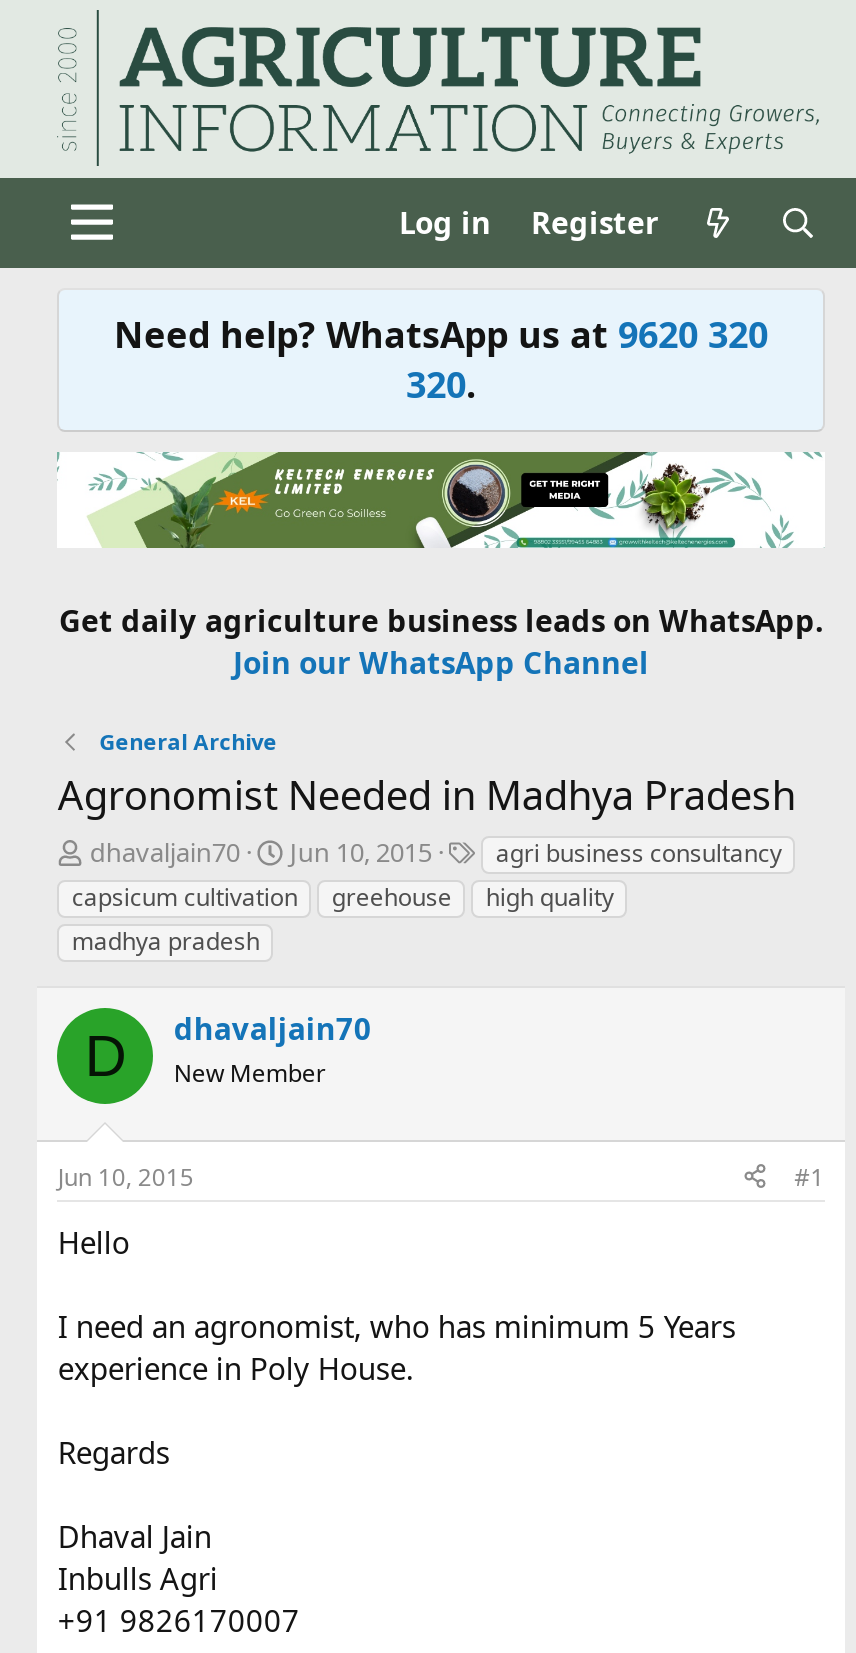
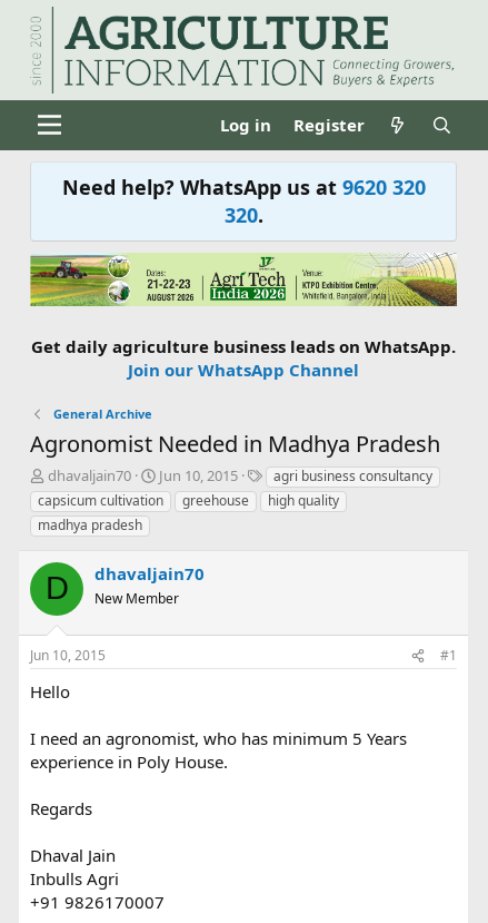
[57,450,825,550] [image] -> [29,253,458,307] [image]

